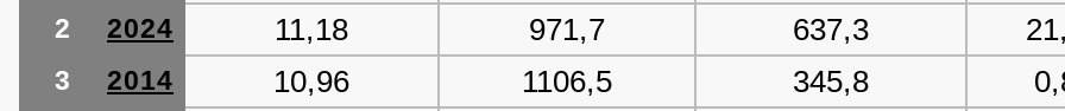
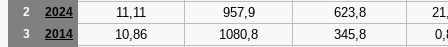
[275,11,348,47] 11,18 -> [116,5,146,20] 11,11
[529,11,605,47] 971,7 -> [222,5,254,20] 957,9
[793,11,869,47] 637,3 -> [333,5,365,20] 623,8
[273,63,349,98] 10,96 -> [115,27,147,42] 10,86
[522,63,612,98] 1106,5 -> [219,27,258,42] 1080,8

